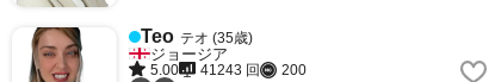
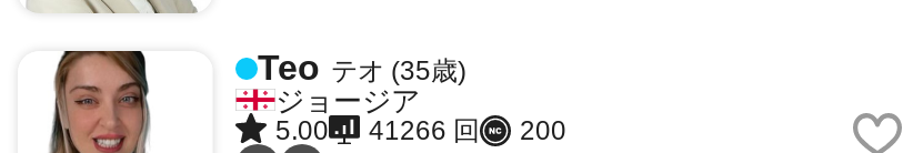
[150,62,307,79] 5.00 41243 回 200 -> [275,116,566,147] 5.00 41266 回 200

